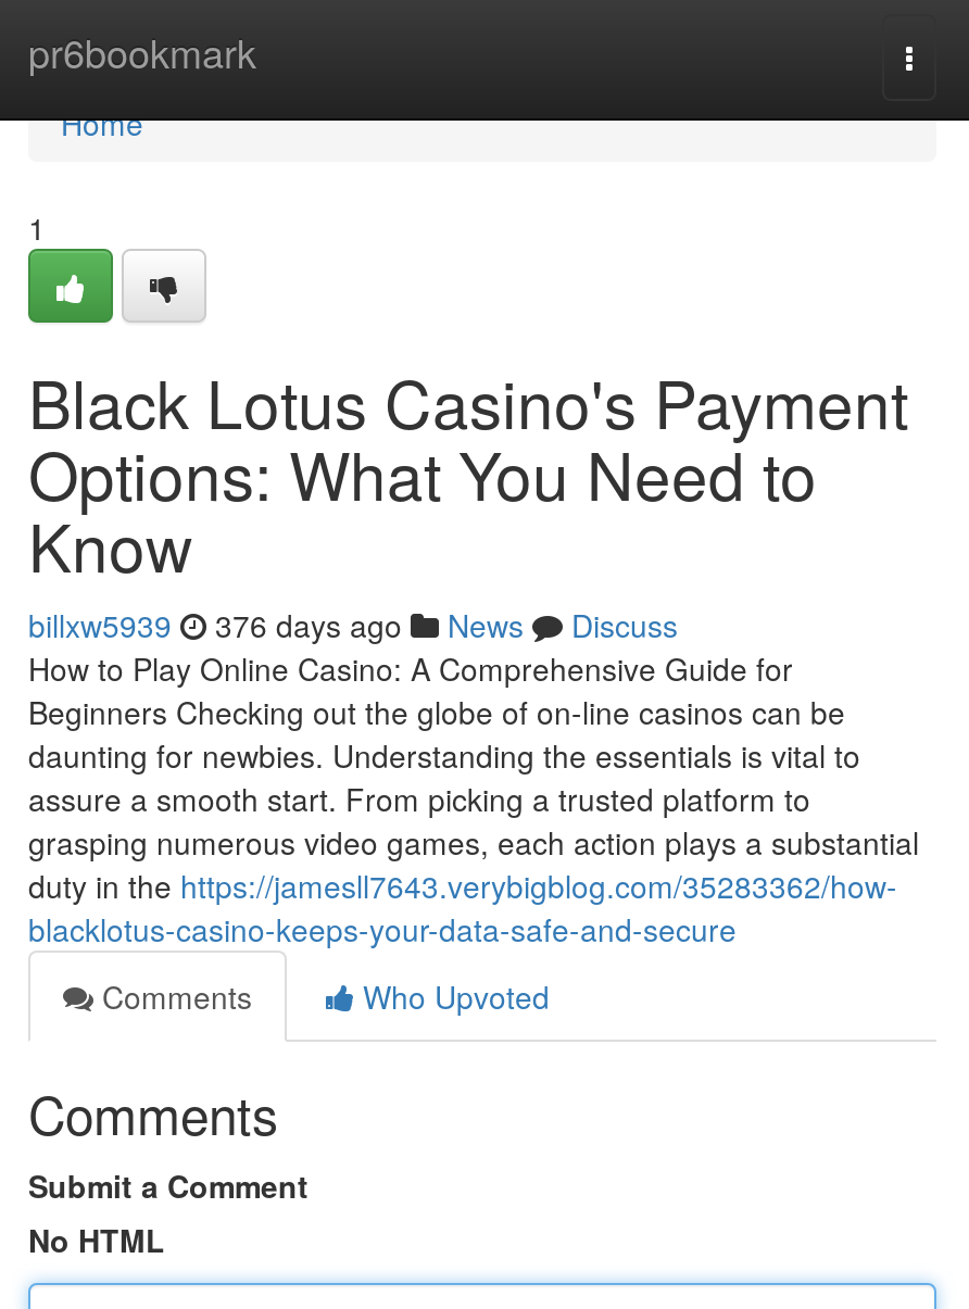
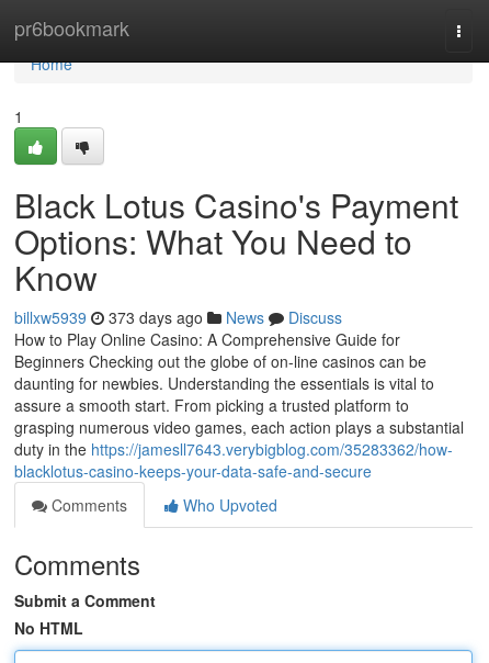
[28,603,678,646] billxw5939 376 days ago News Discuss -> [14,306,342,328] billxw5939 373 days ago News Discuss

